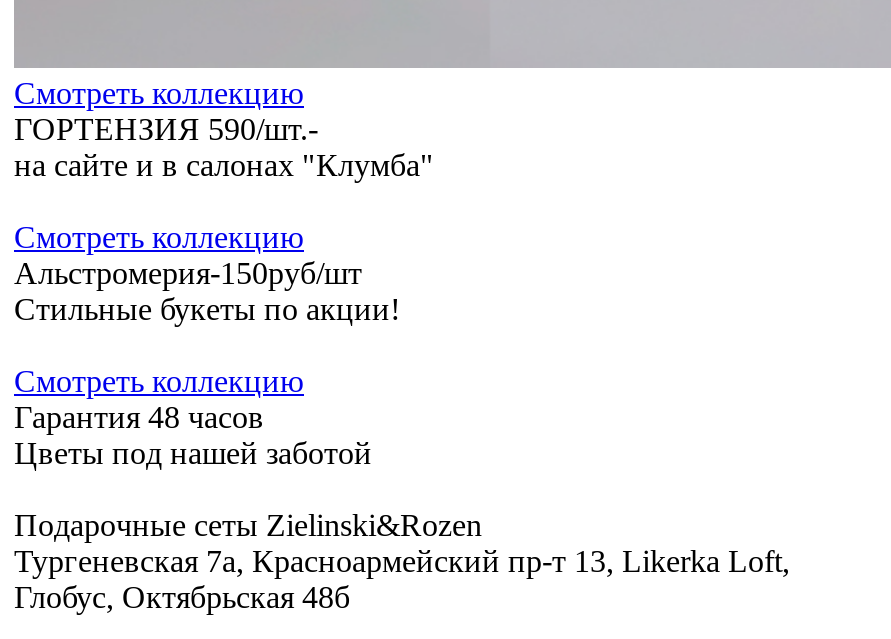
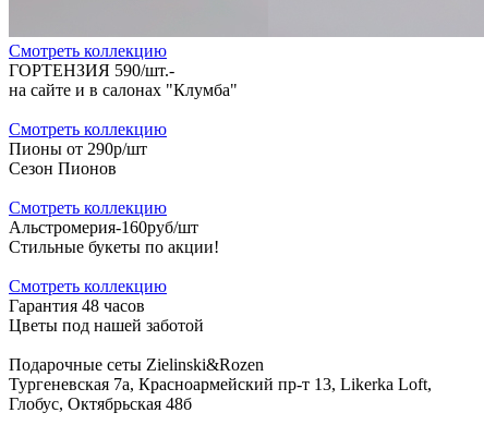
[14,256,362,290] Альстромерия-150руб/шт -> [9,139,198,236] Пионы от 290р/шт | Сезон Пионов | Cмотреть коллекцию | Альстромерия-160руб/шт

